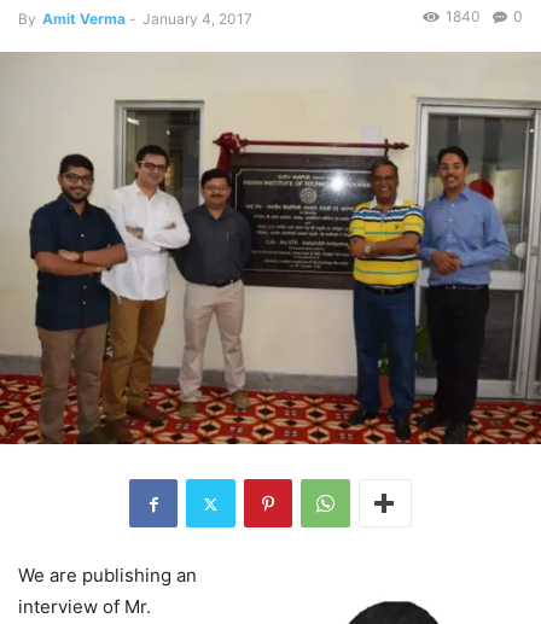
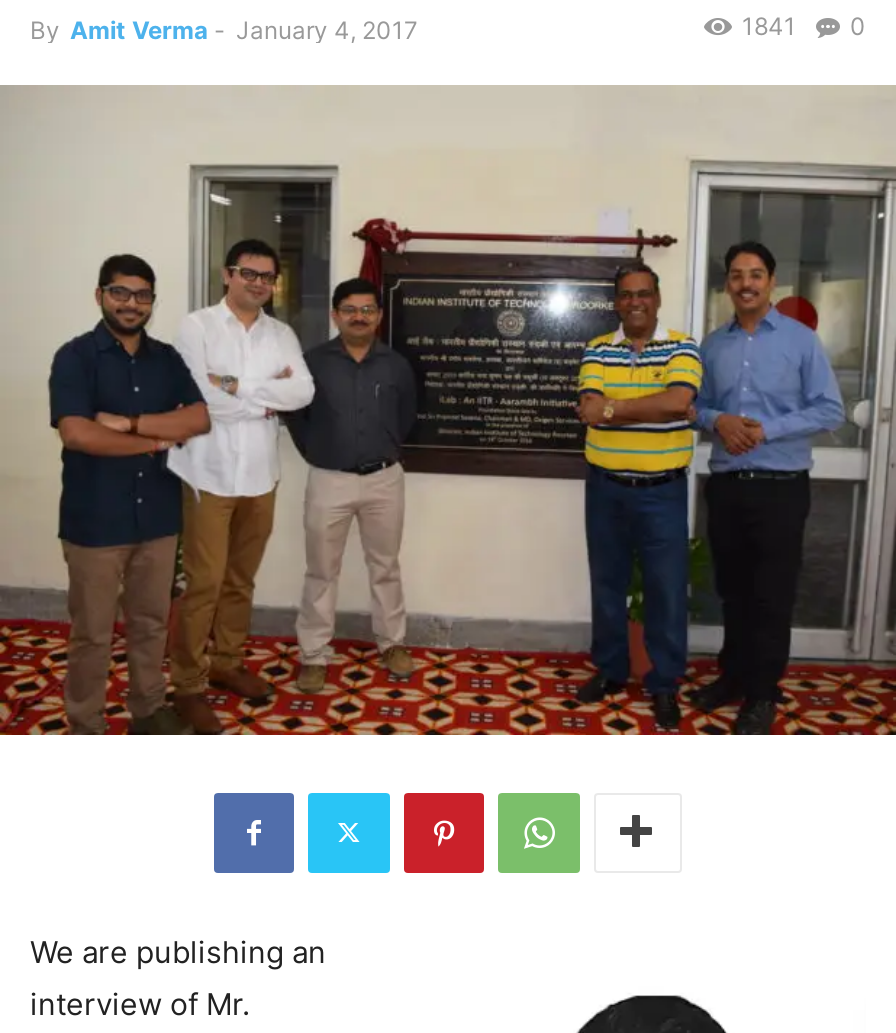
[446,7,523,25] 1840 0 -> [742,11,866,41] 1841 0

